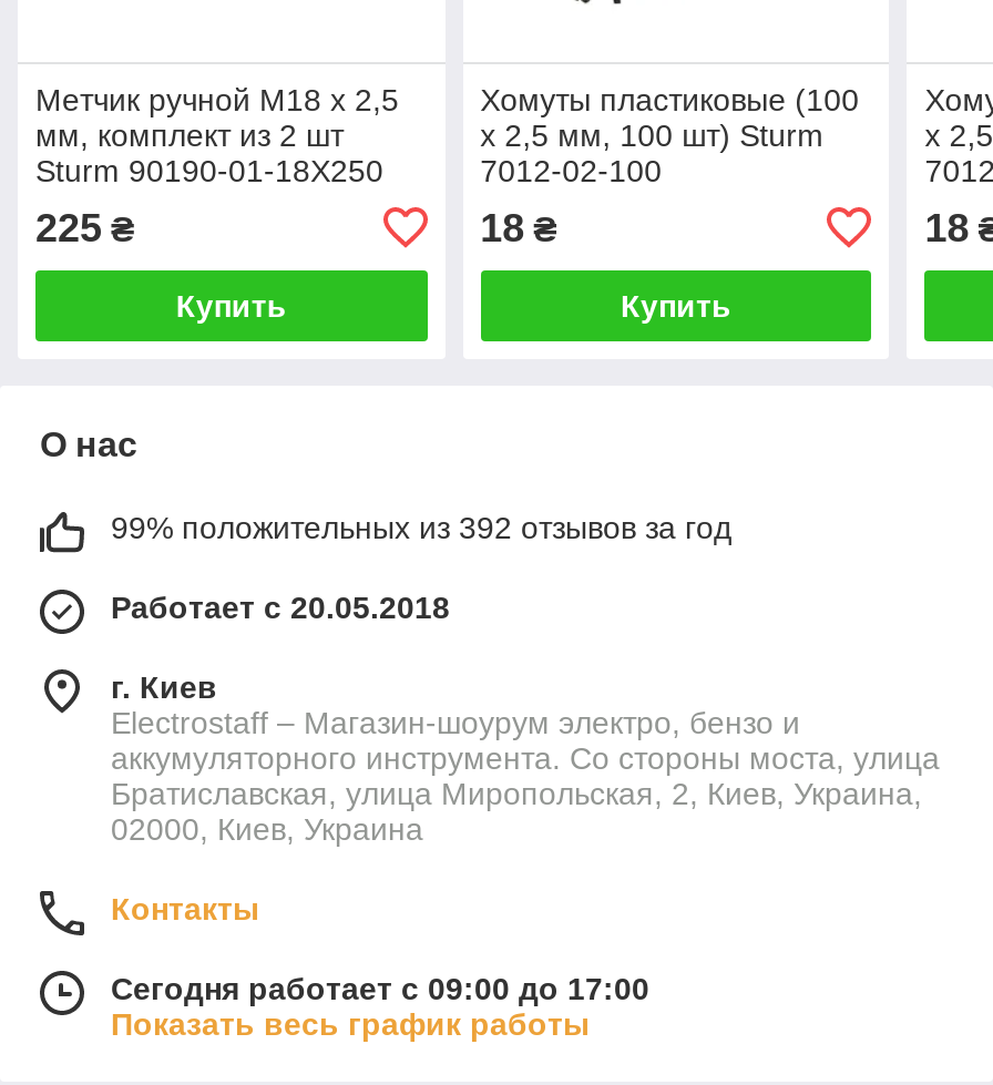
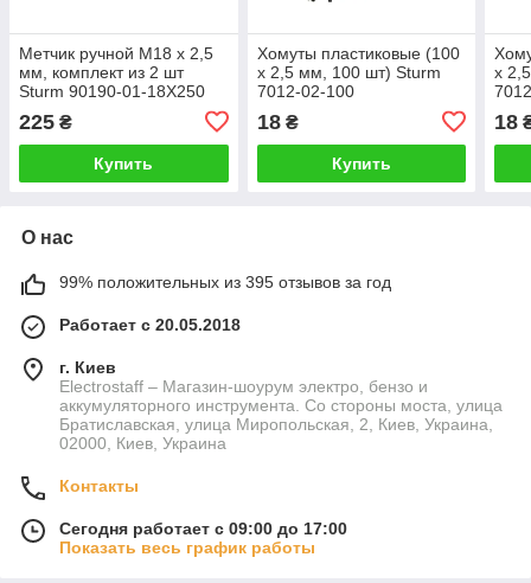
[111,509,731,545] 99% положительных из 392 отзывов за год -> [59,272,391,291] 99% положительных из 395 отзывов за год

